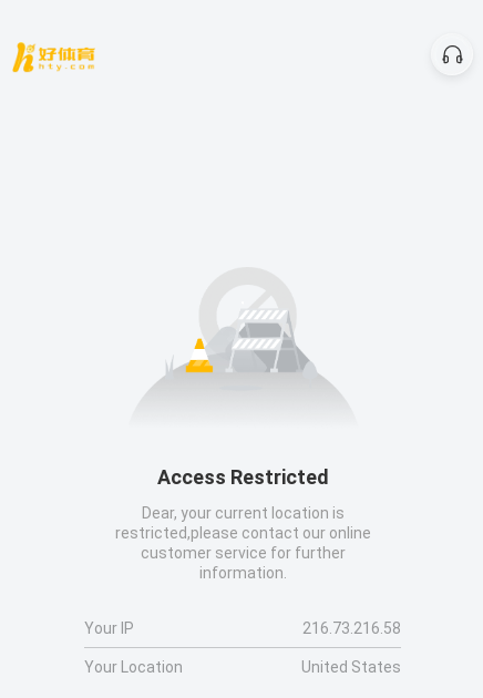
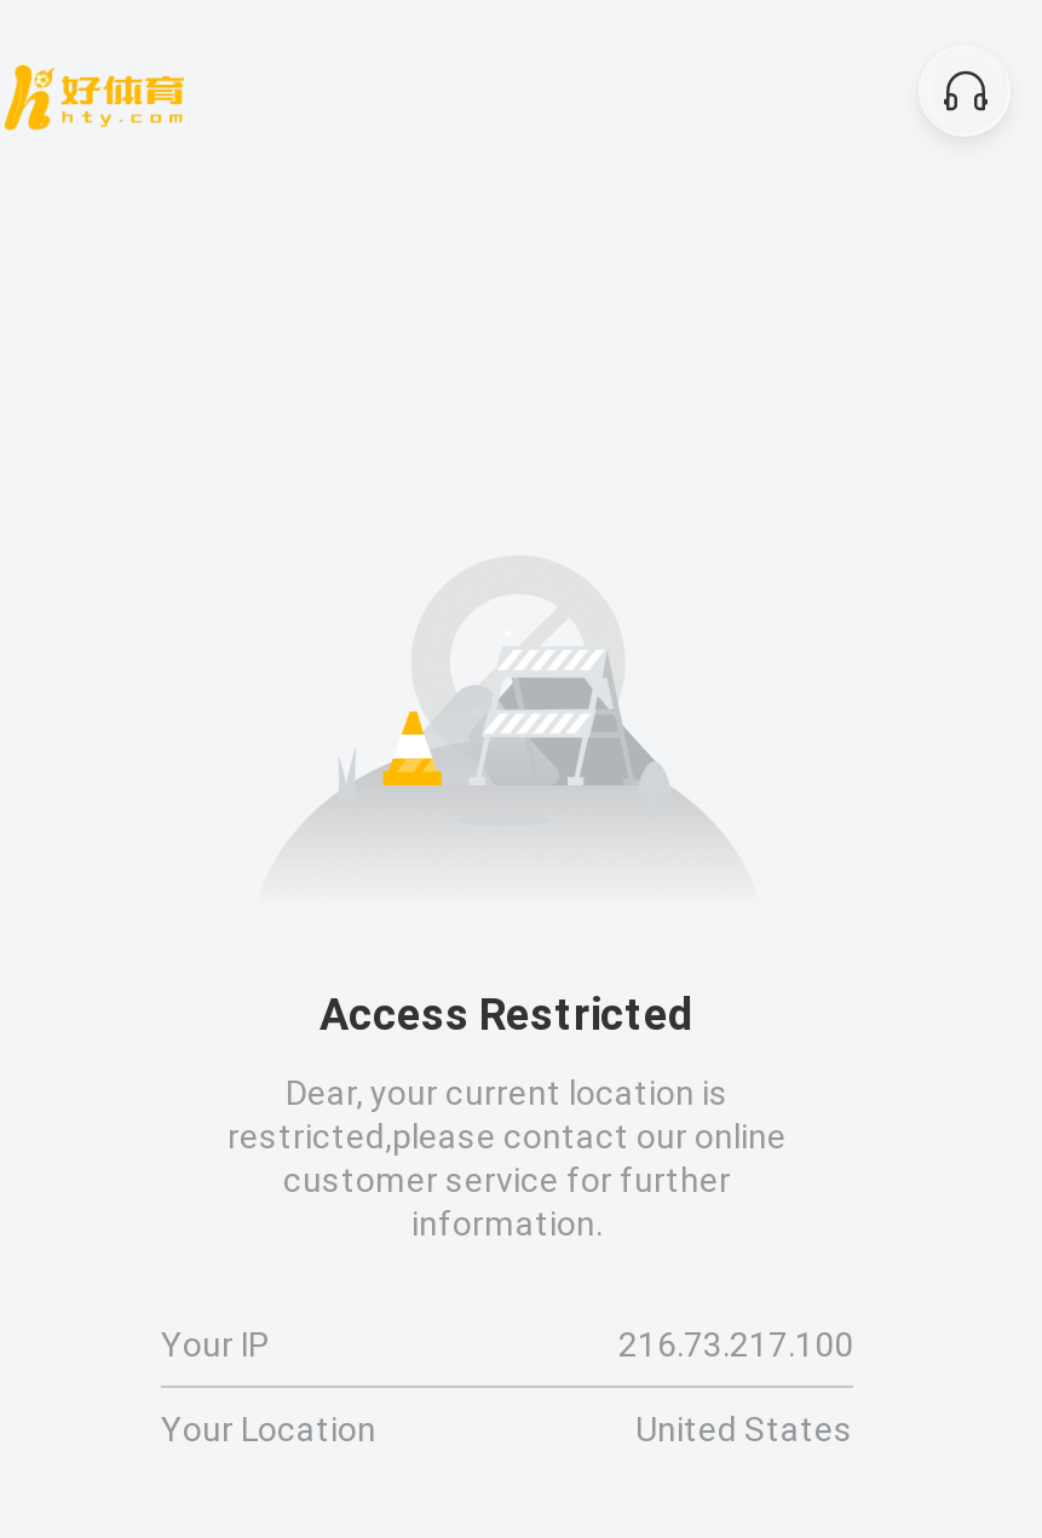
[302,619,401,637] 216.73.216.58 -> [618,1325,853,1364] 216.73.217.100

